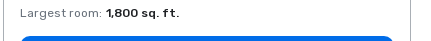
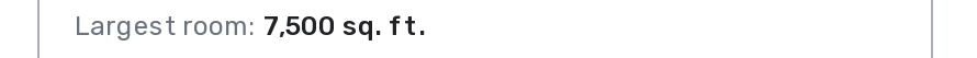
[20,6,179,20] Largest room: 1,800 sq. ft. -> [75,11,426,42] Largest room: 7,500 sq. ft.

